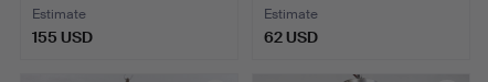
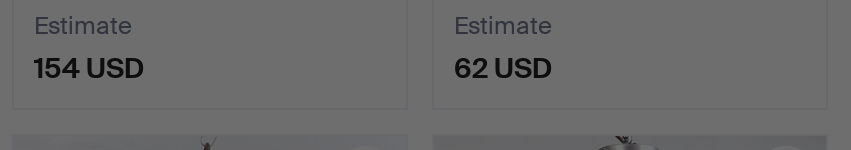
[32,27,93,47] 155 USD -> [34,50,144,86] 154 USD

